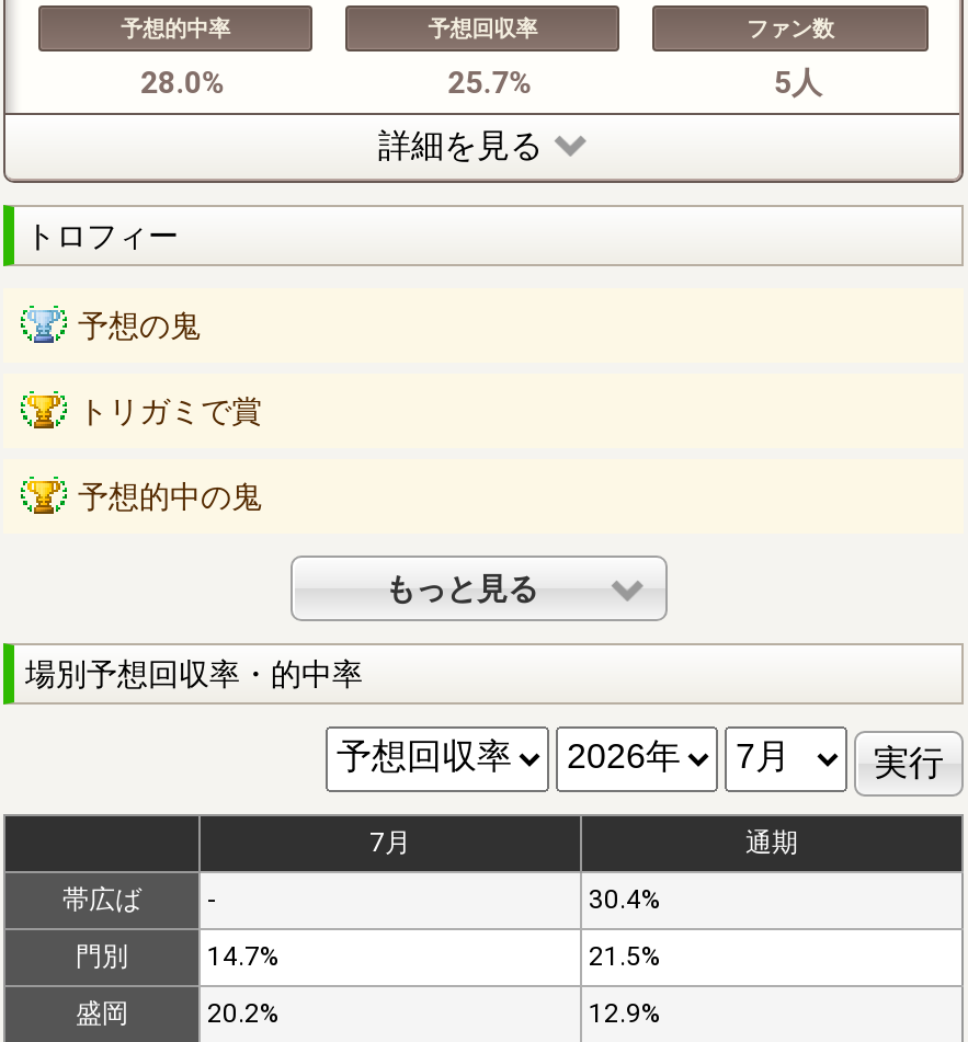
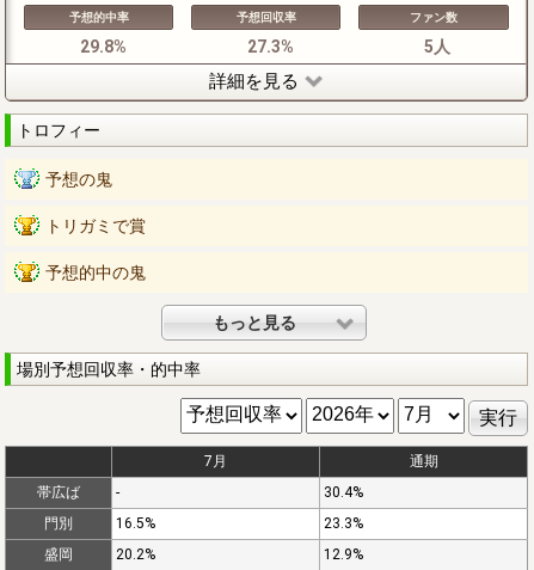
[141,64,226,99] 28.0% -> [80,37,126,56] 29.8%
[448,64,533,99] 25.7% -> [247,37,294,56] 27.3%
[207,941,280,971] 14.7% -> [116,515,155,532] 16.5%
[589,941,661,971] 21.5% -> [324,515,363,532] 23.3%

